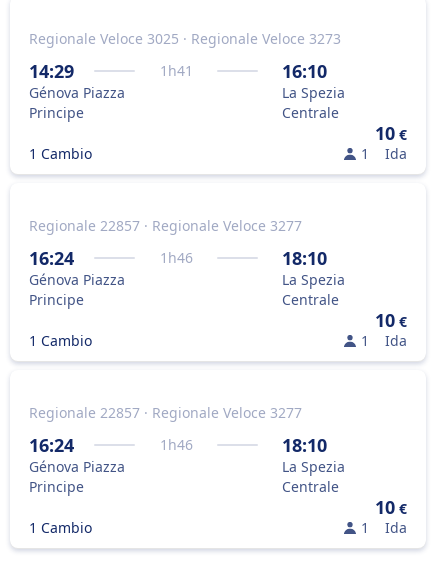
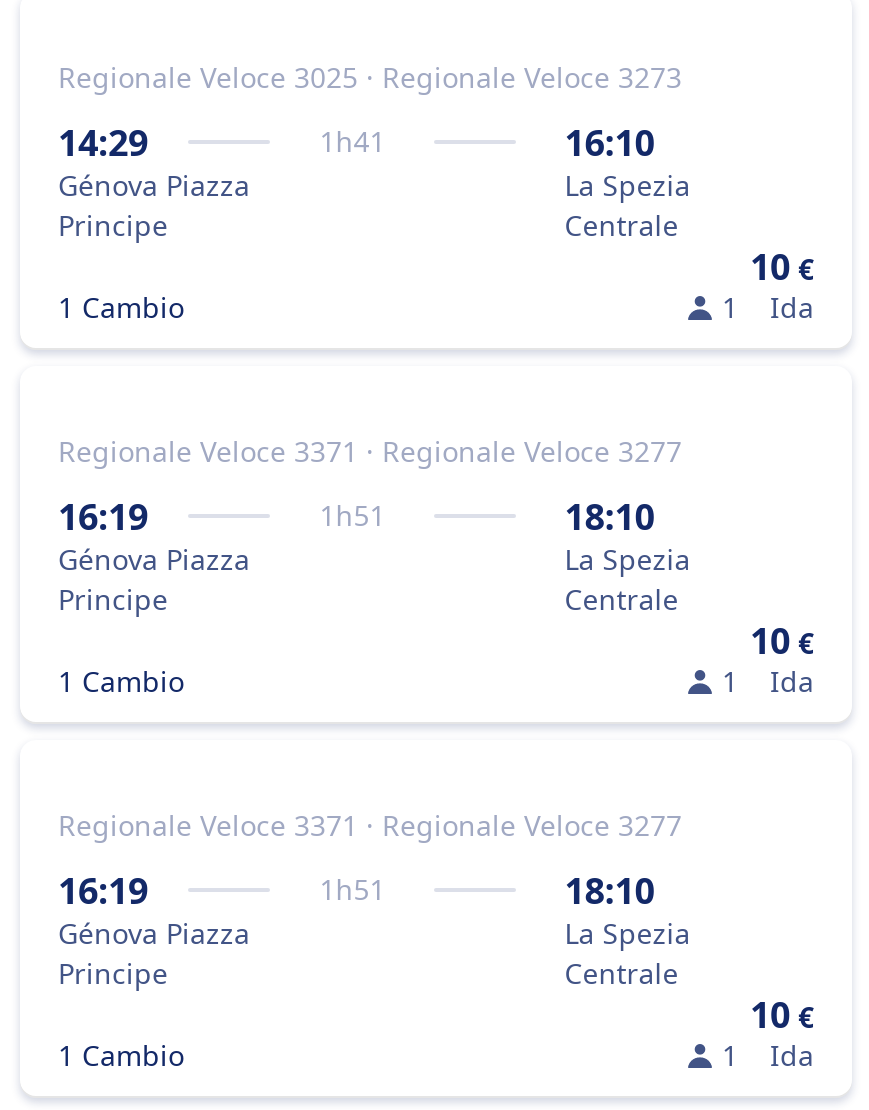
[29,216,302,235] Regionale 22857 · Regionale Veloce 3277 -> [58,432,682,470] Regionale Veloce 3371 · Regionale Veloce 3277
[29,246,193,270] 16:24 | 1 h46 -> [58,492,385,540] 16:19 | 1 h51
[29,403,302,422] Regionale 22857 · Regionale Veloce 3277 -> [58,806,682,844] Regionale Veloce 3371 · Regionale Veloce 3277
[29,433,193,457] 16:24 | 1 h46 -> [58,866,385,914] 16:19 | 1 h51

